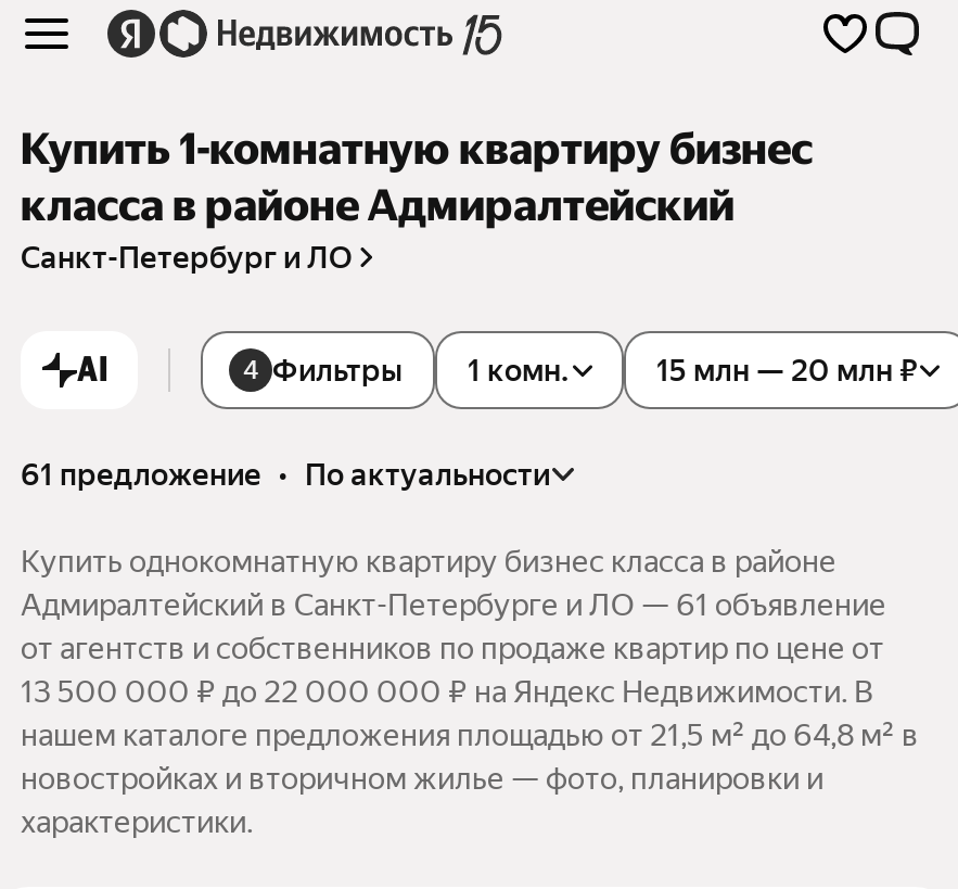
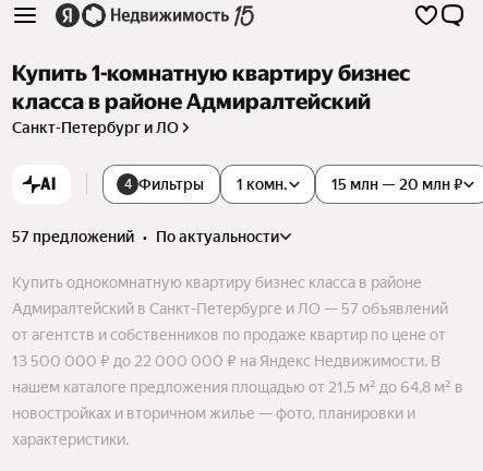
[21,457,550,492] 61 предложение • по актуальности -> [12,228,279,246] 57 предложений • по актуальности
[21,588,886,622] Адмиралтейский в Санкт-Петербурге и ЛО — 61 объявление -> [12,300,448,317] Адмиралтейский в Санкт-Петербурге и ЛО — 57 объявлений

